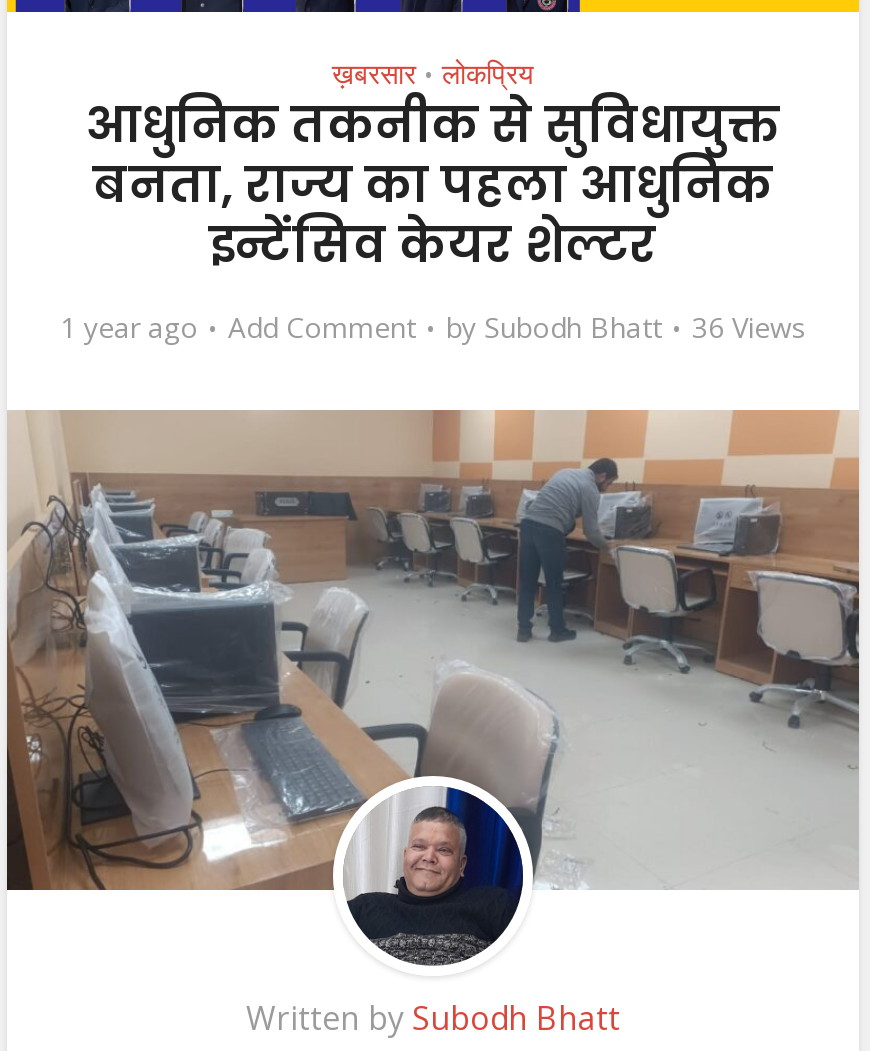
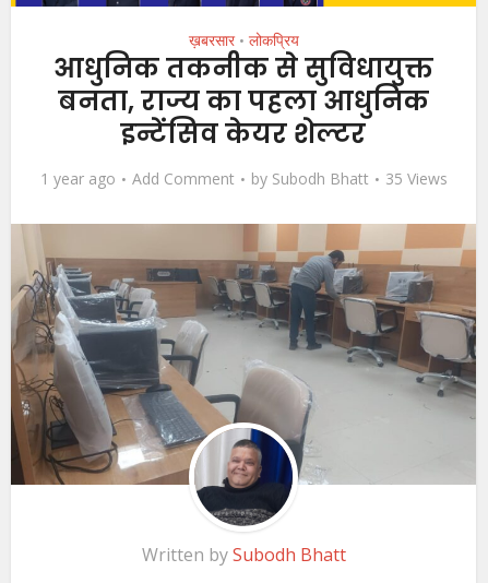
[60,308,806,346] 1 year ago Add Comment by Subodh Bhatt 36 Views -> [40,168,447,189] 1 year ago Add Comment by Subodh Bhatt 35 Views

